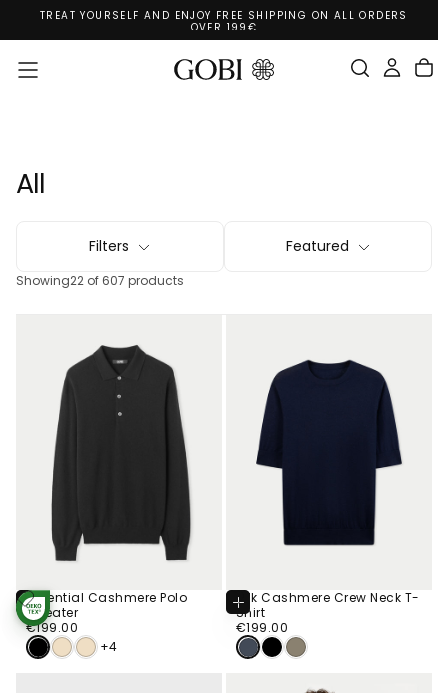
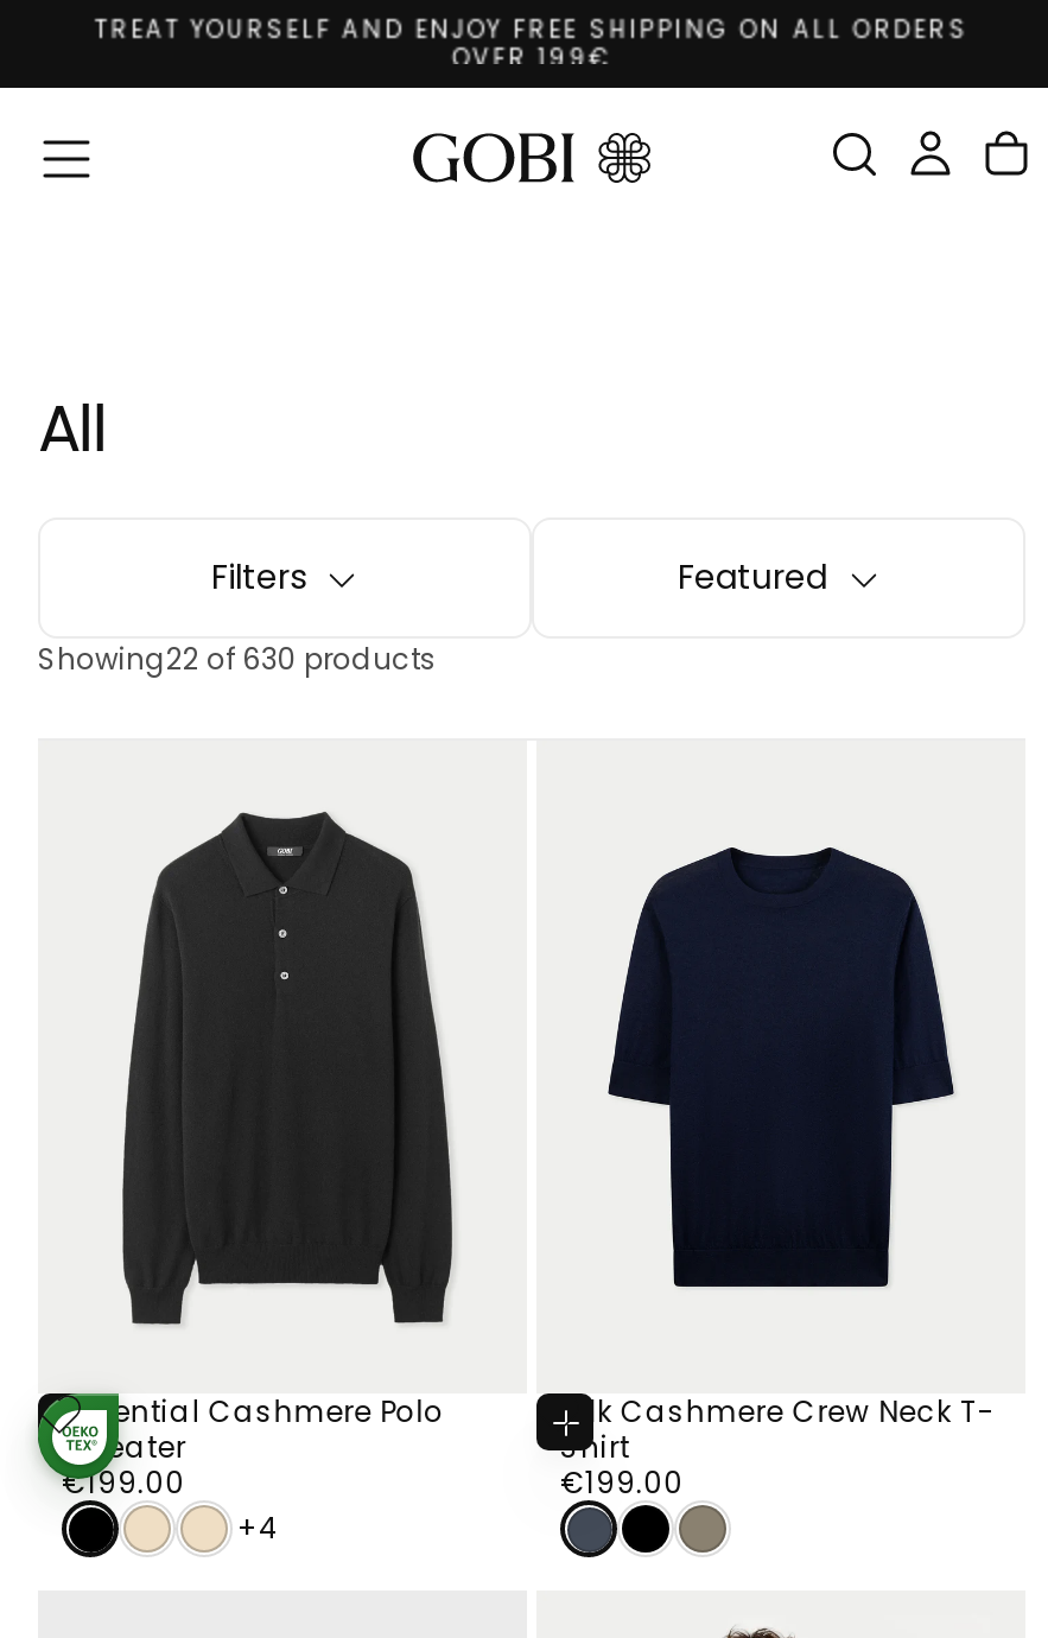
[16,272,184,289] Showing22 of 607 products -> [38,640,437,680] Showing22 of 630 products

